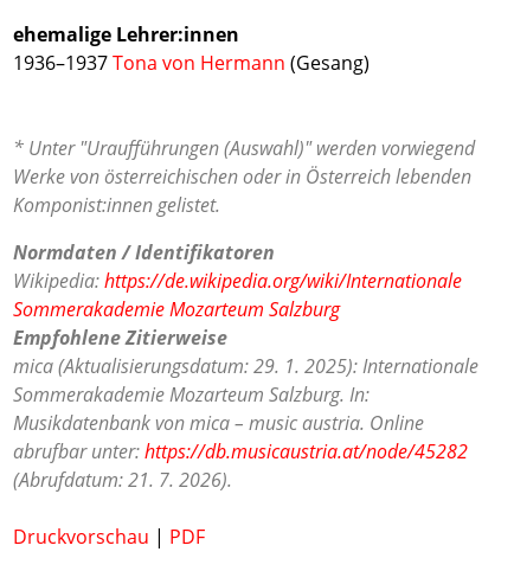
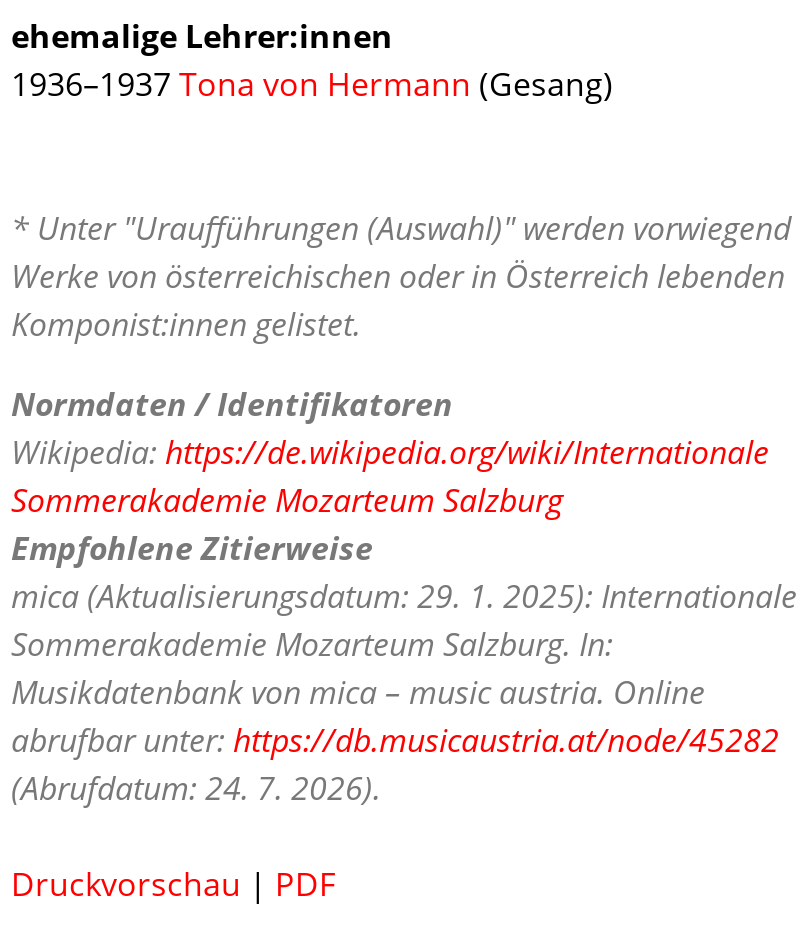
[13,467,232,493] (Abrufdatum: 21. 7. 2026). -> [11,766,381,810] (Abrufdatum: 24. 7. 2026).

